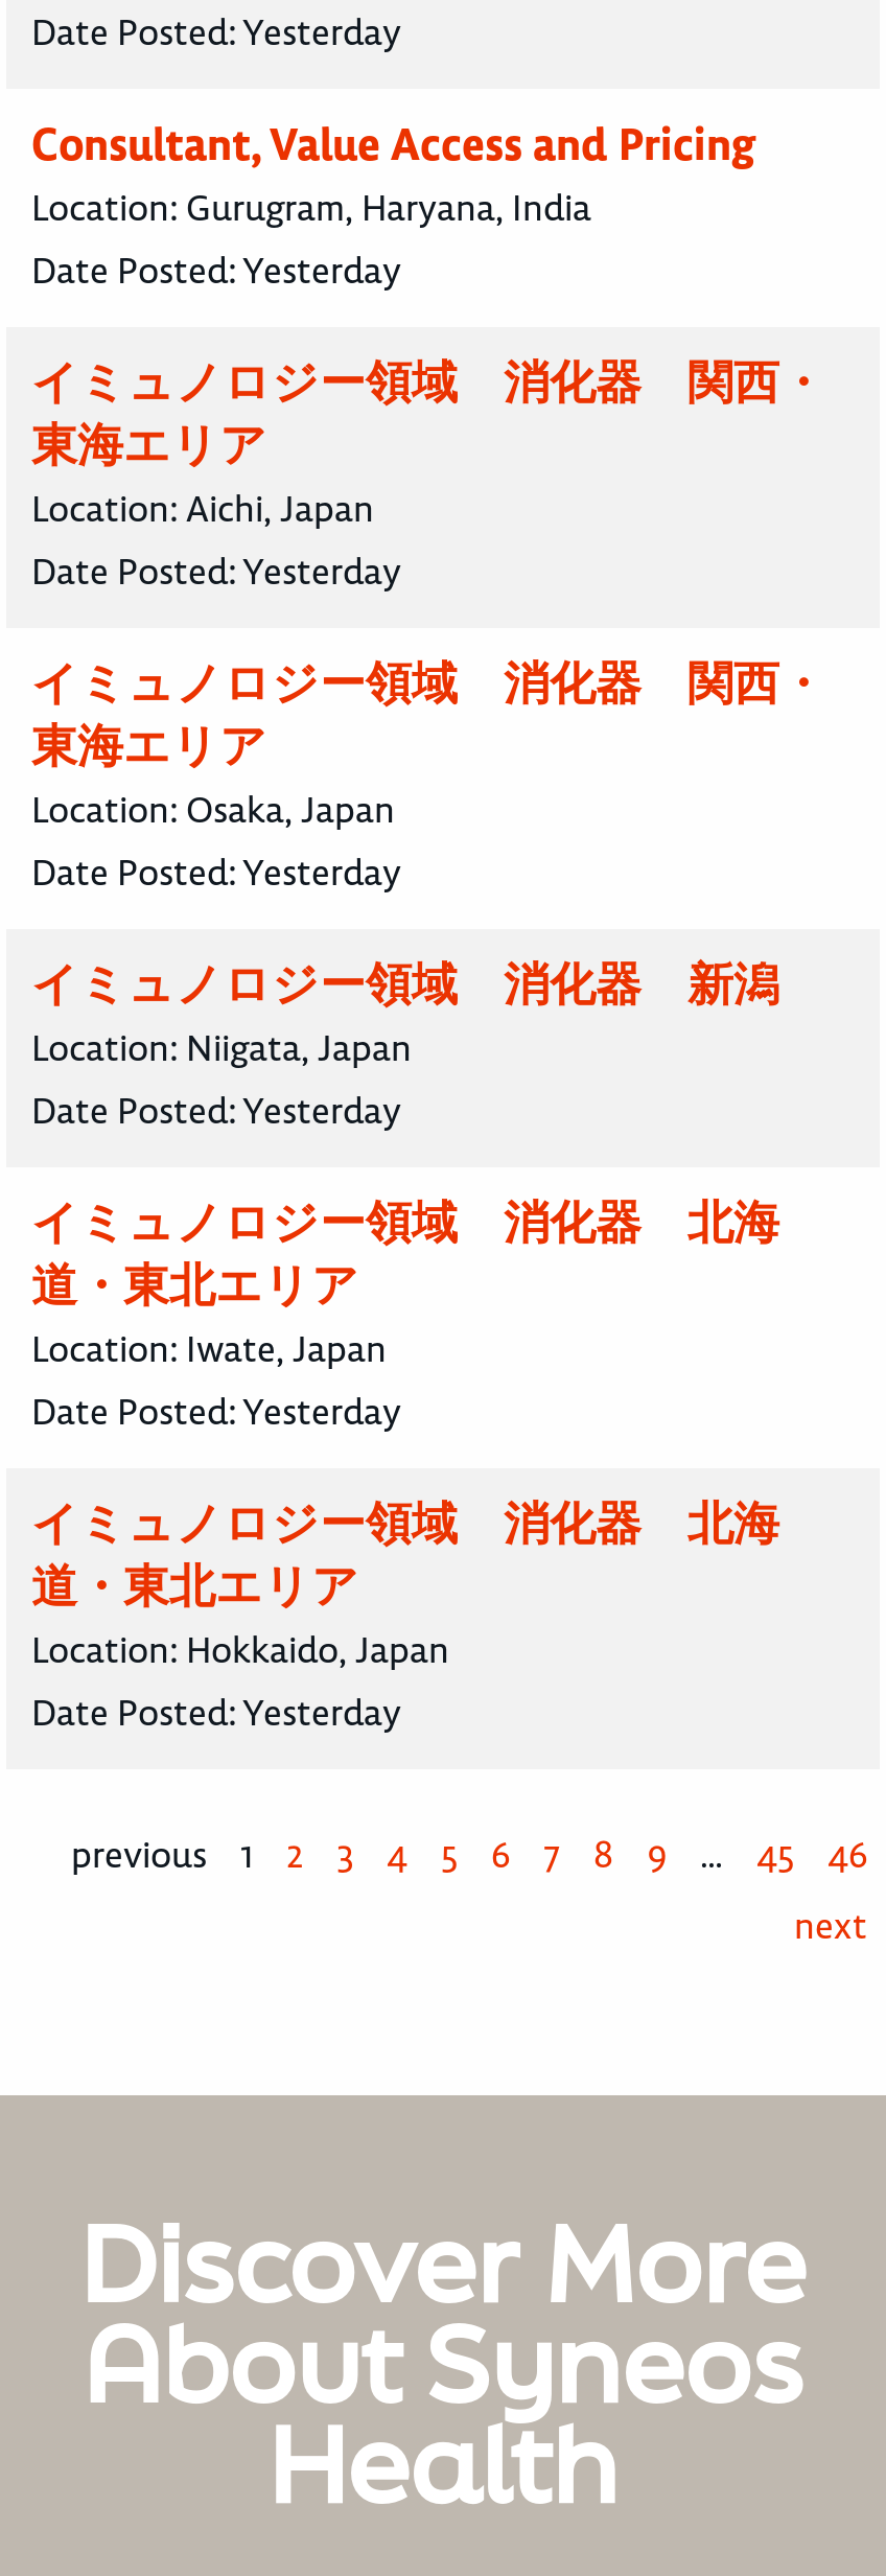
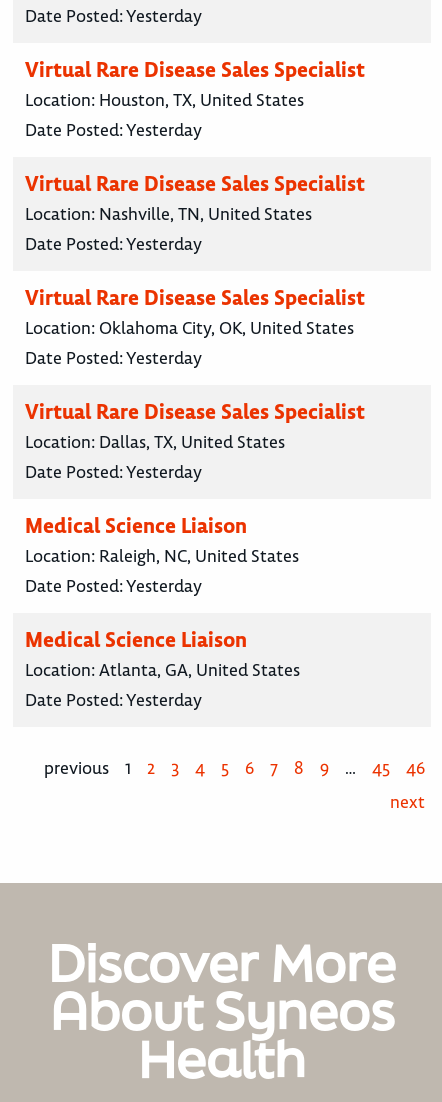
[31,116,756,231] Consultant, Value Access and Pricing | Location: Gurugram, Haryana, India -> [25,56,365,111] Virtual Rare Disease Sales Specialist | Location: Houston, TX, United States
[31,354,825,532] イミュノロジー領域 消化器 関西・ | 東海エリア | Location: Aichi, Japan -> [25,170,365,225] Virtual Rare Disease Sales Specialist | Location: Nashville, TN, United States
[31,655,825,833] イミュノロジー領域 消化器 関西・ | 東海エリア | Location: Osaka, Japan -> [25,284,365,339] Virtual Rare Disease Sales Specialist | Location: Oklahoma City, OK, United States
[31,956,779,1071] イミュノロジー領域 消化器 新潟 | Location: Niigata, Japan -> [25,398,365,453] Virtual Rare Disease Sales Specialist | Location: Dallas, TX, United States
[31,1195,779,1372] イミュノロジー領域 消化器 北海 | 道・東北エリア | Location: Iwate, Japan -> [25,512,299,567] Medical Science Liaison | Location: Raleigh, NC, United States
[31,1496,779,1673] イミュノロジー領域 消化器 北海 | 道・東北エリア | Location: Hokkaido, Japan -> [25,626,300,681] Medical Science Liaison | Location: Atlanta, GA, United States

